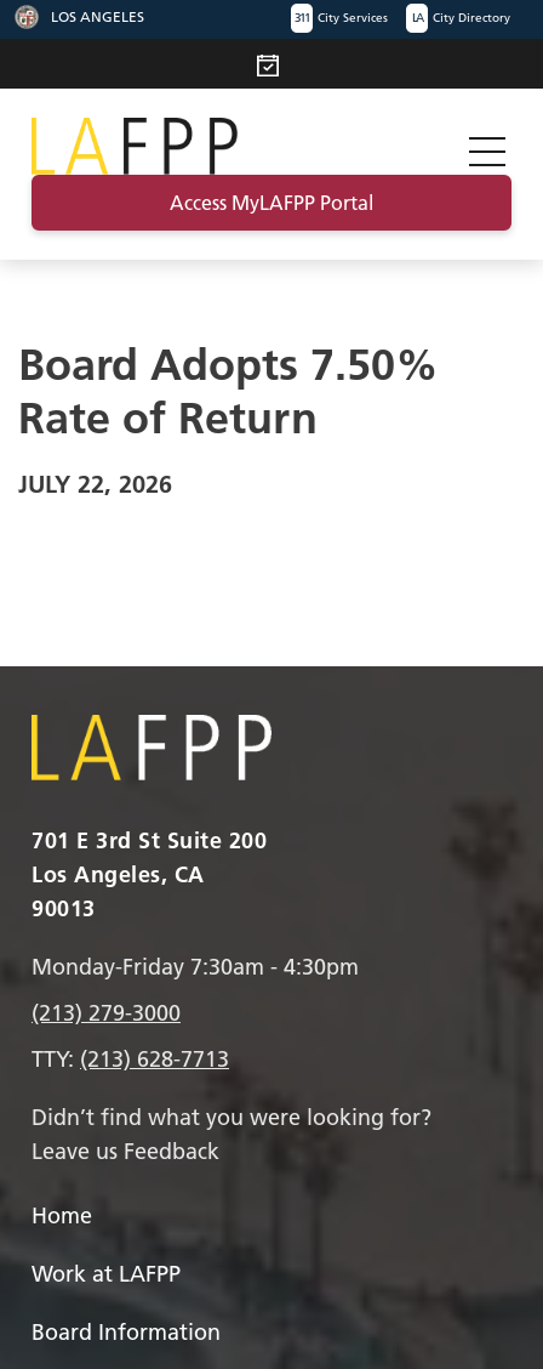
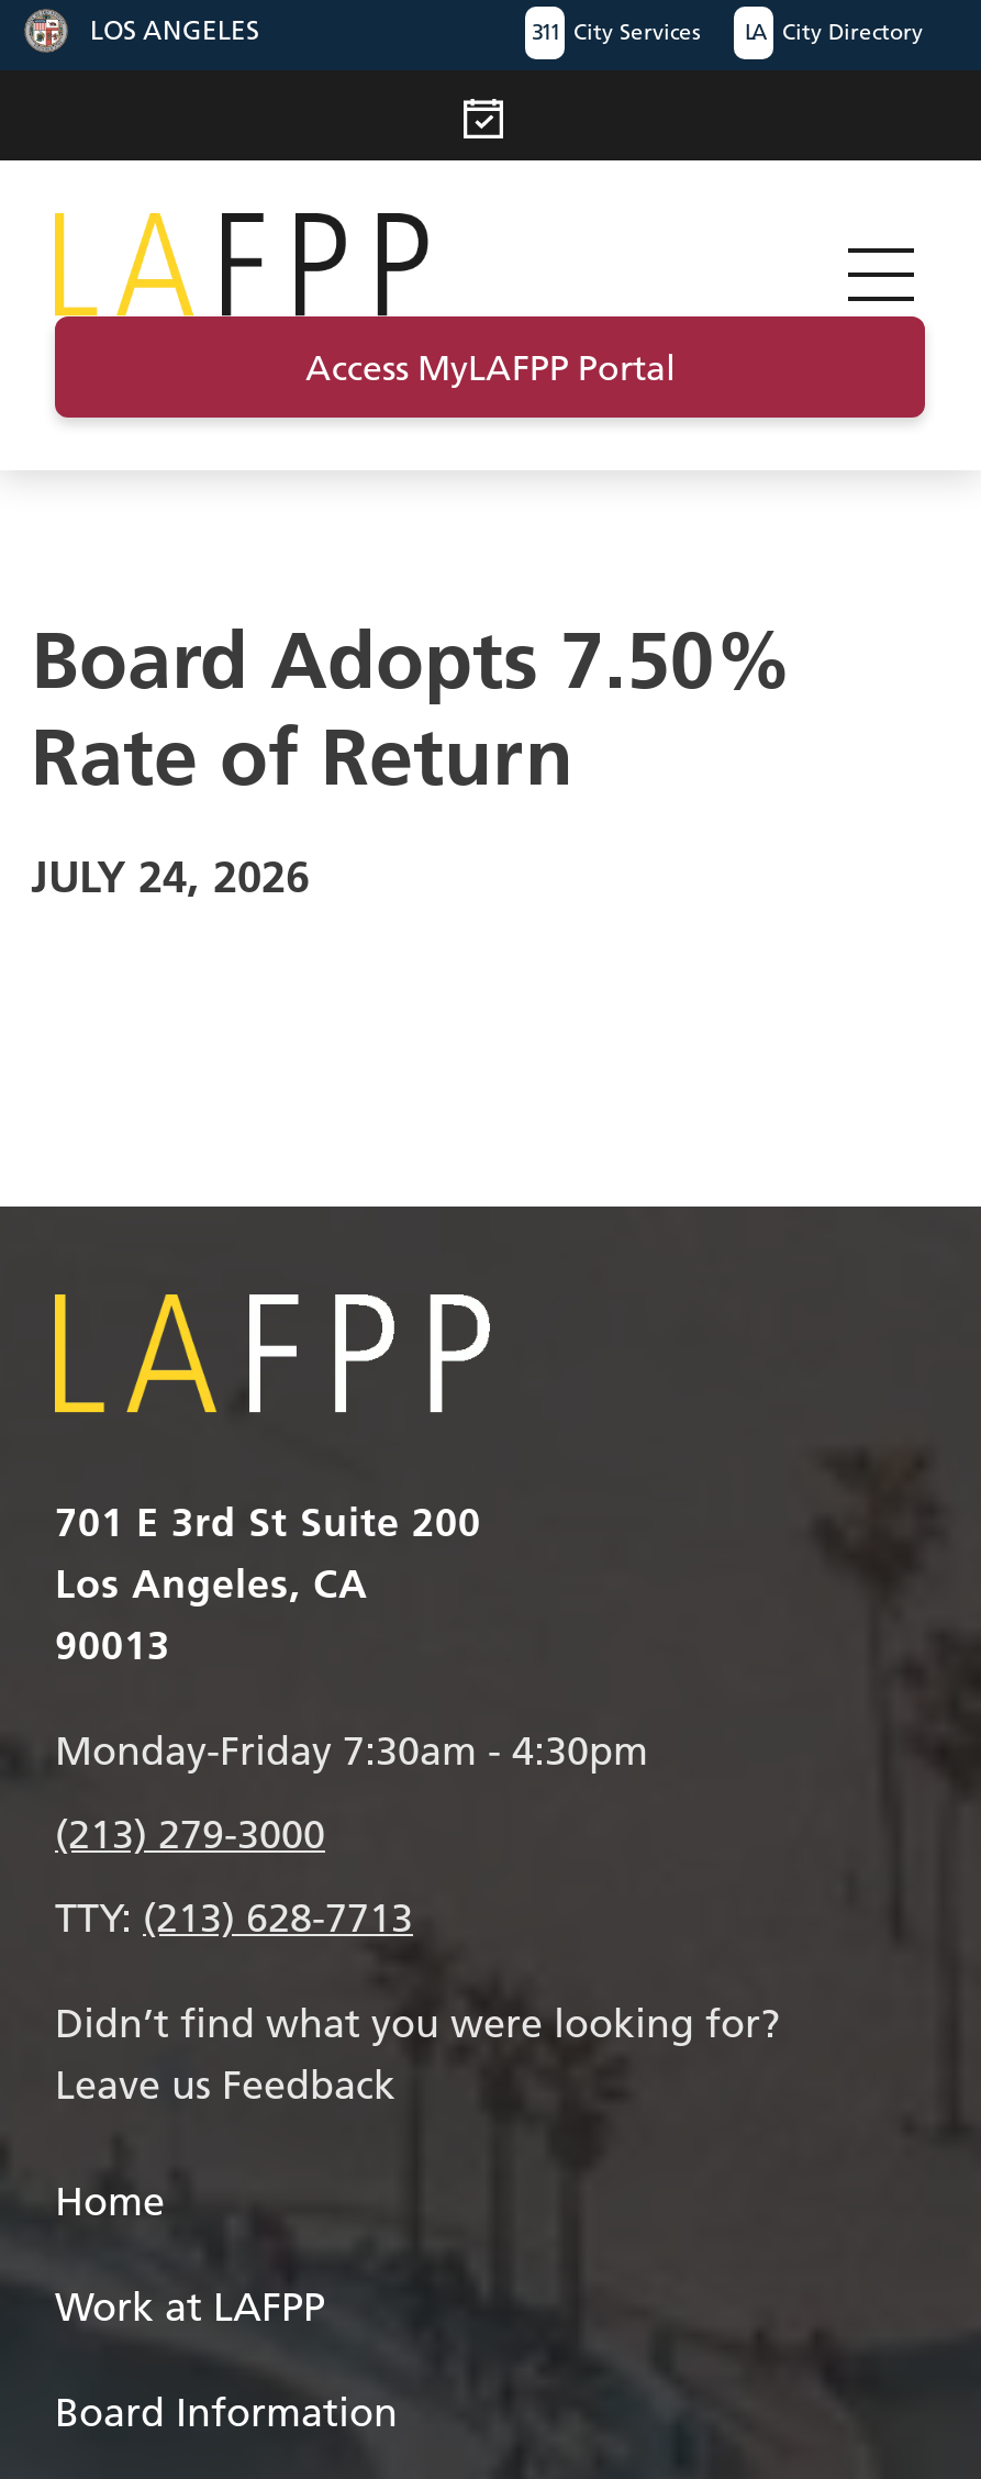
[18,469,172,499] JULY 22, 2026 -> [31,850,310,903] JULY 24, 2026

